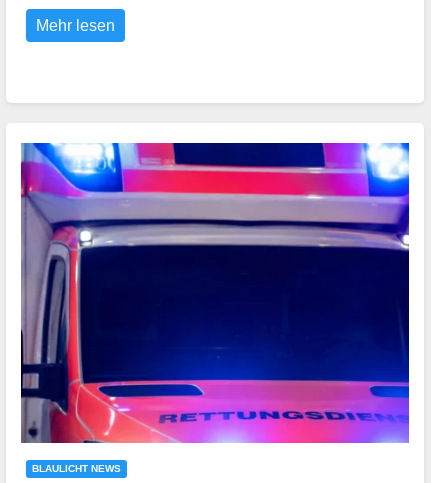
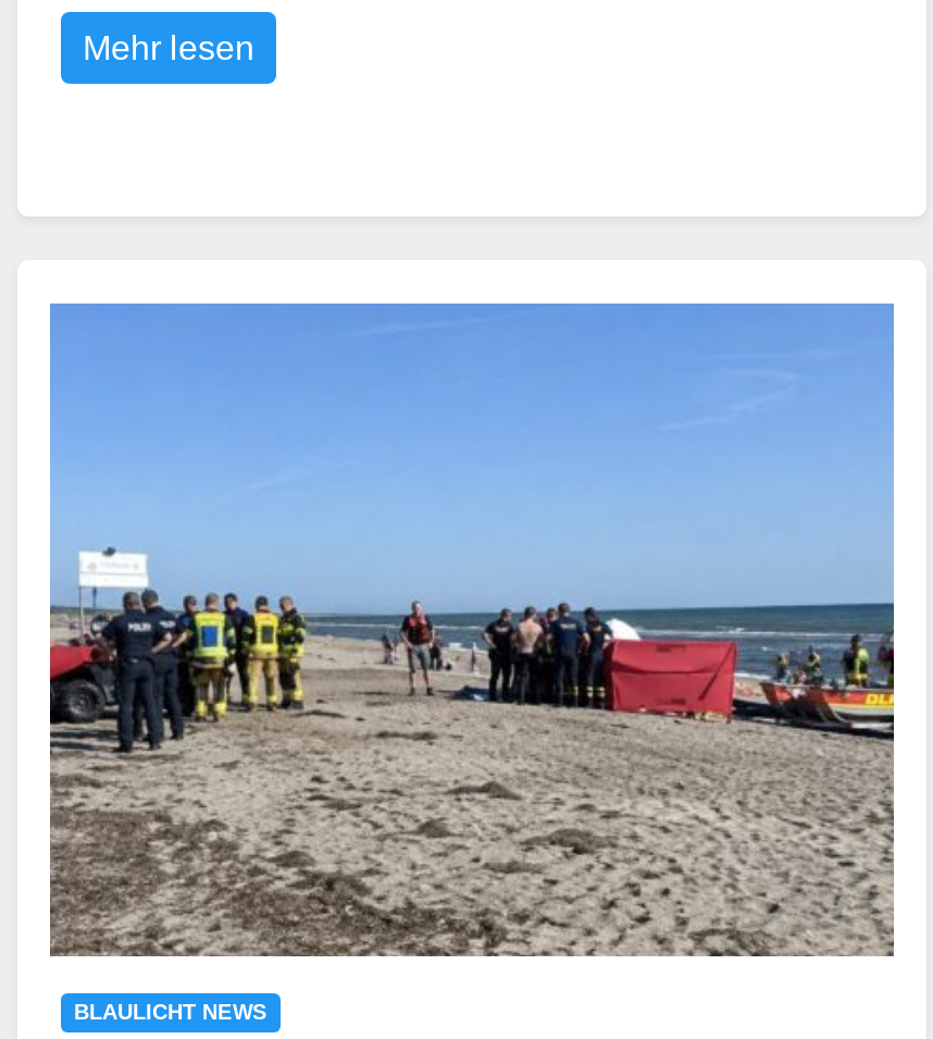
[20,142,410,444] [image] -> [48,301,896,958] [image]

